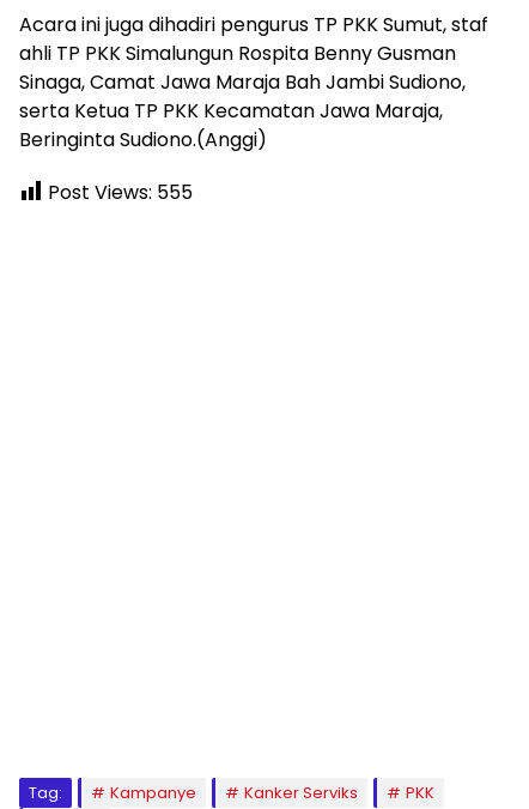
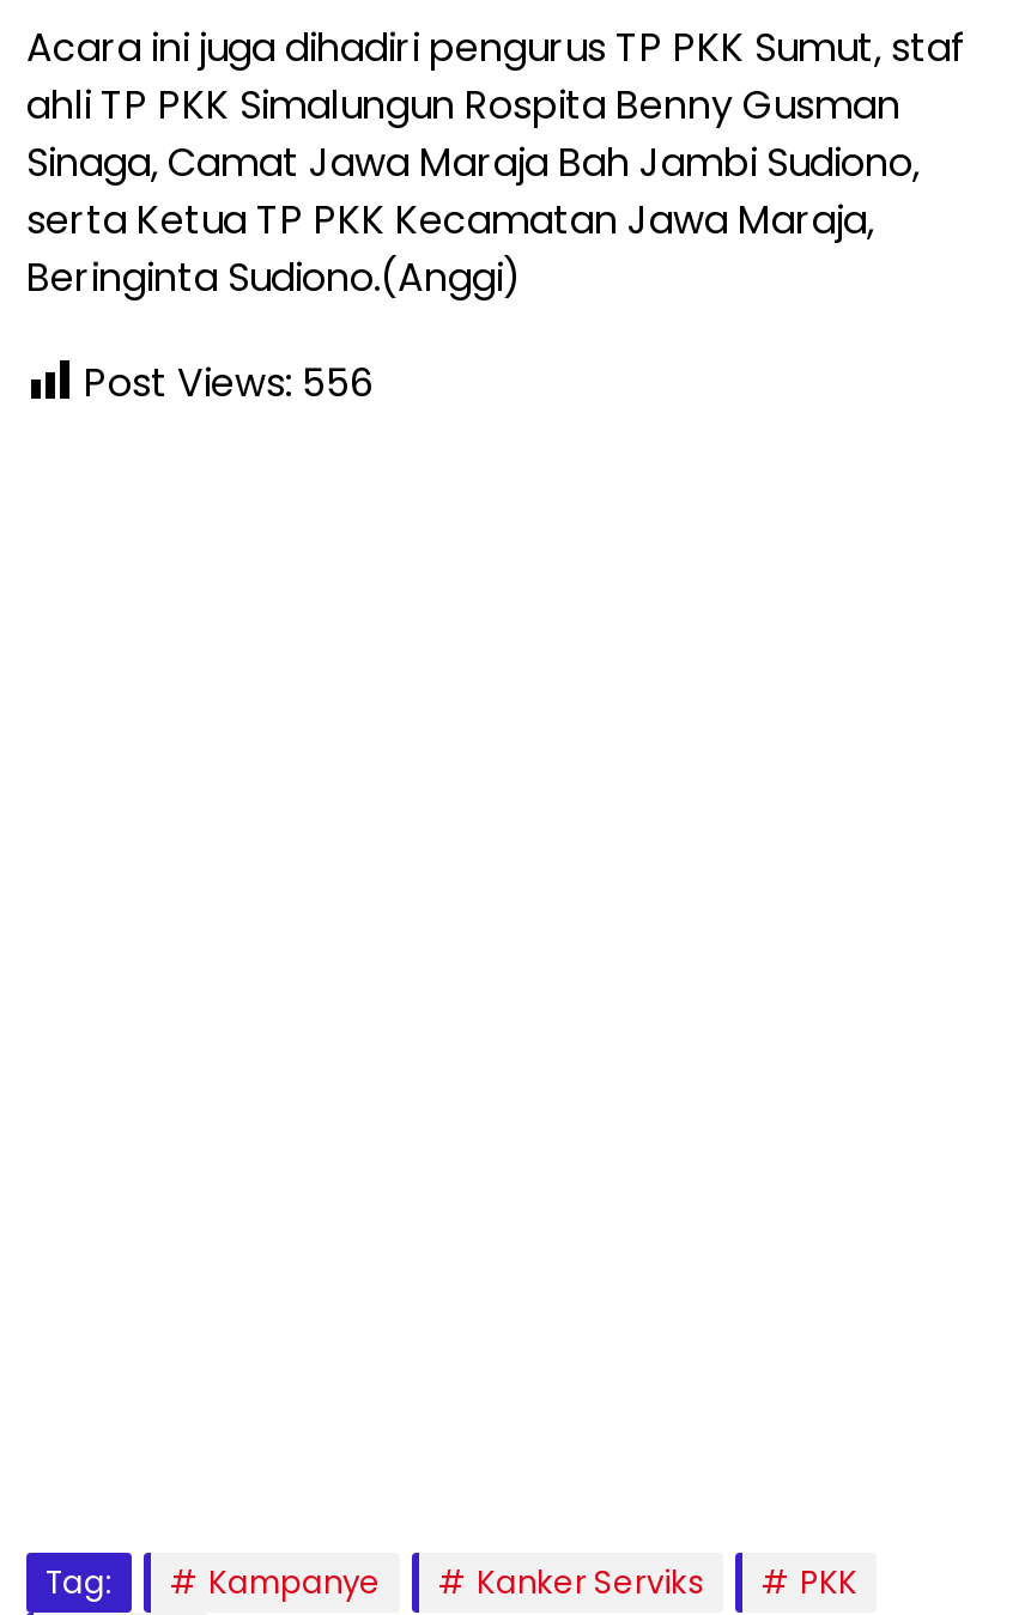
[48,178,193,206] Post Views: 555 -> [84,355,374,410] Post Views: 556

